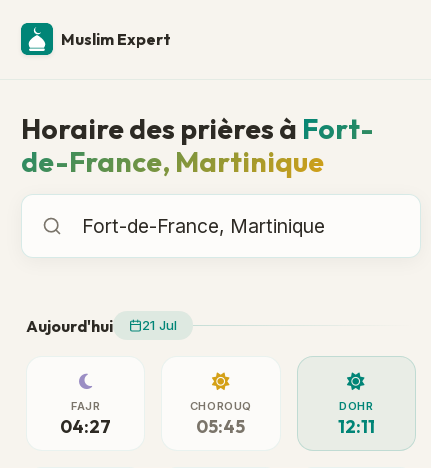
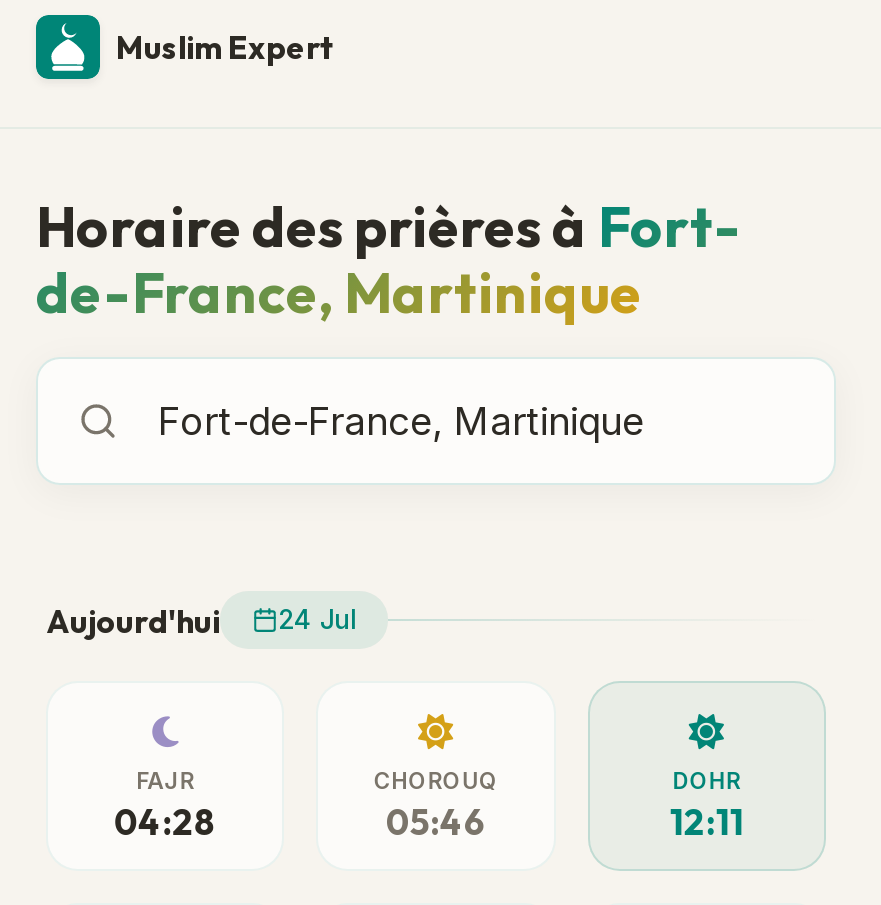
[26,315,177,335] Aujourd'hui 21 Jul -> [46,600,356,640] Aujourd'hui 24 Jul
[60,414,111,437] 04:27 -> [114,798,216,844] 04:28
[196,414,245,437] 05:45 -> [386,798,486,844] 05:46

